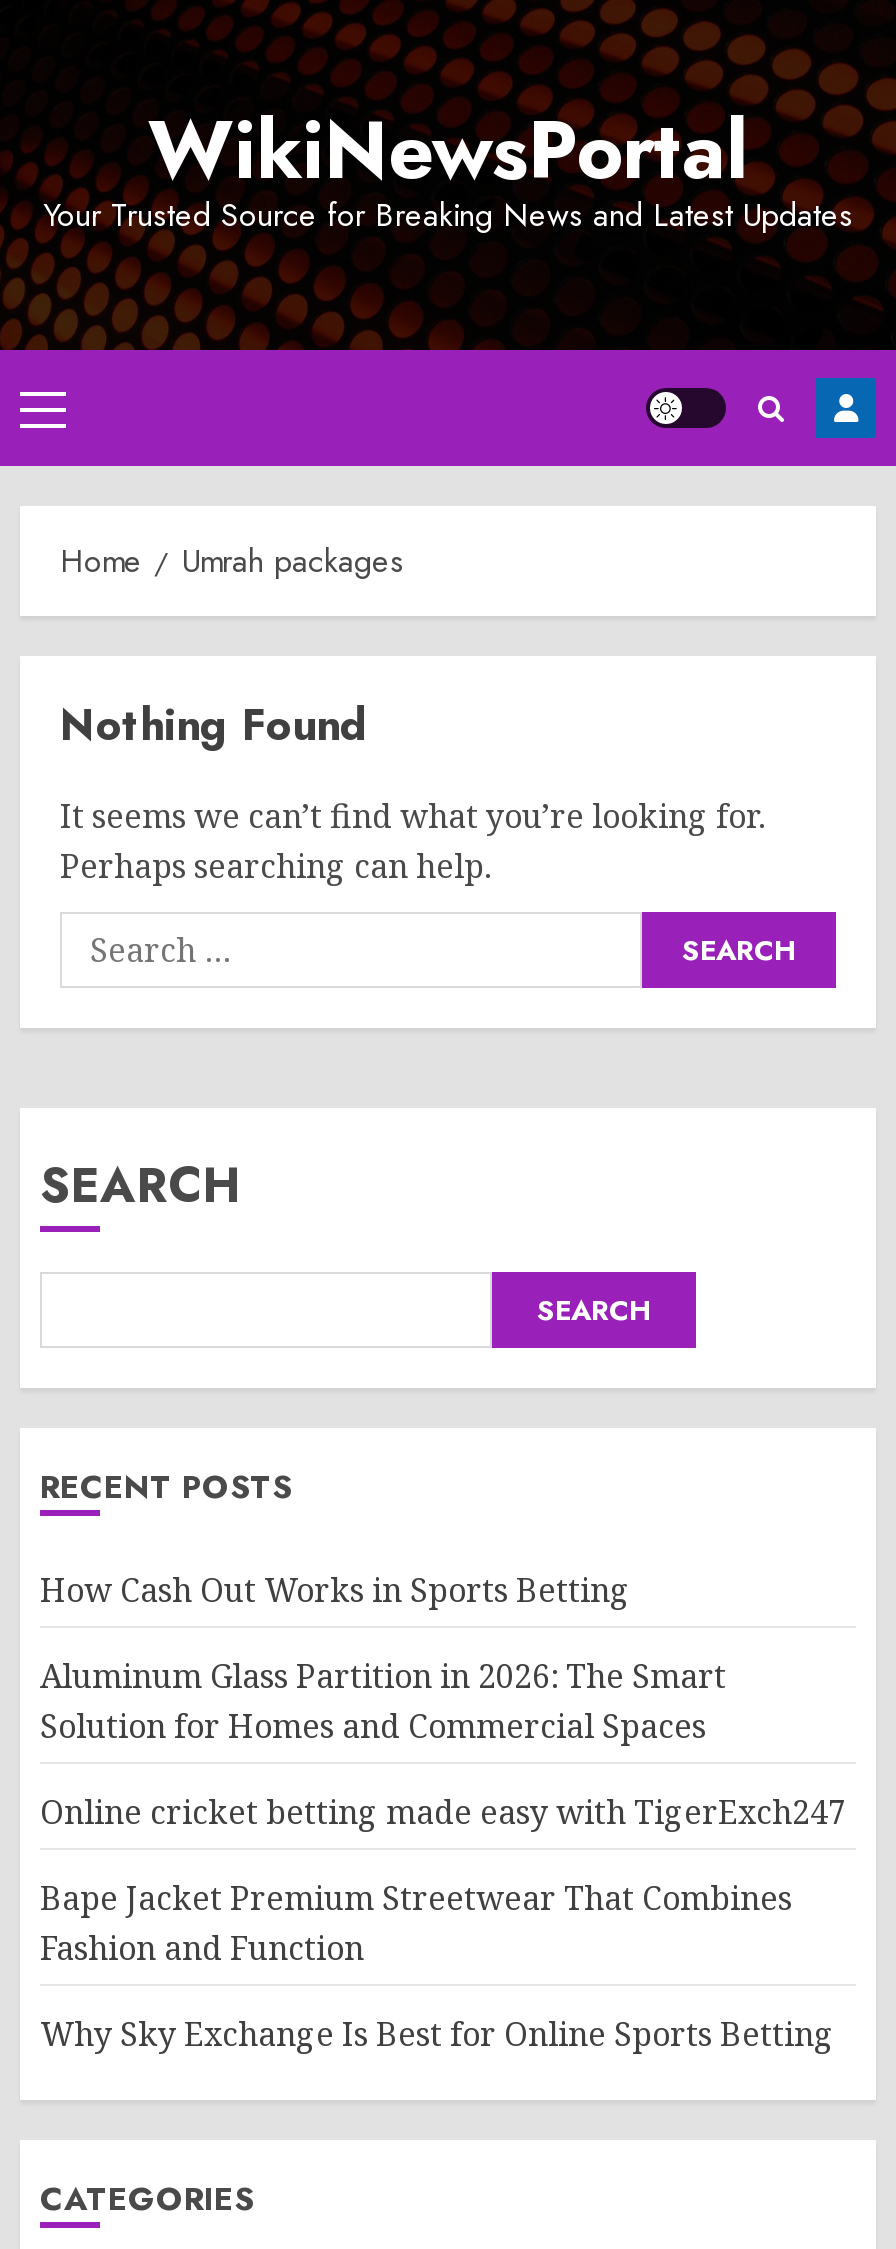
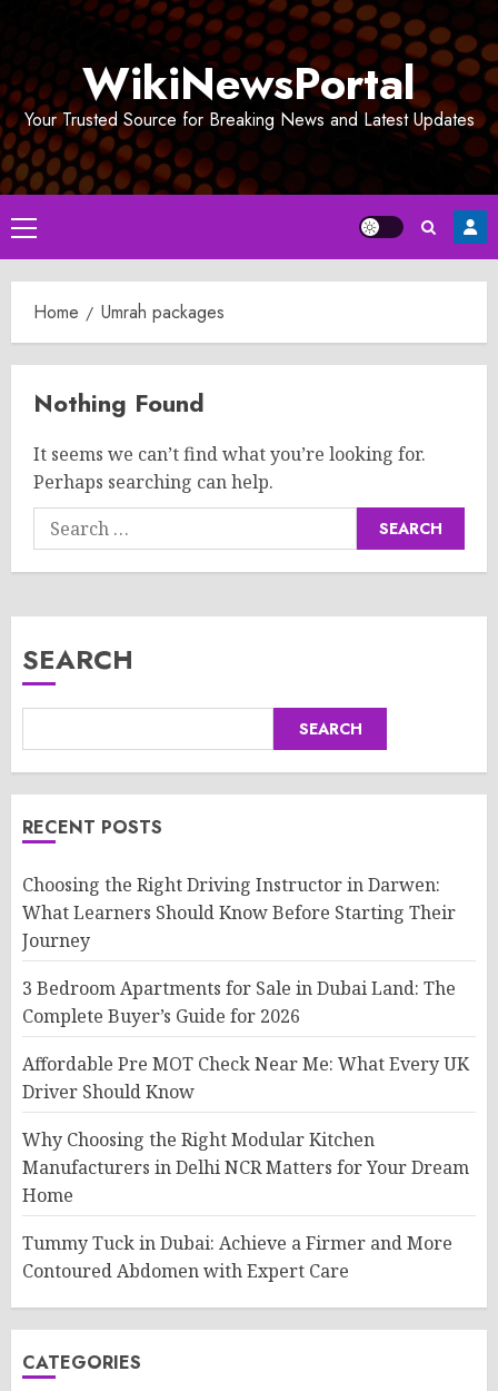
[40,1568,630,1612] How Cash Out Works in Sports Betting -> [22,872,456,953] Choosing the Right Driving Instructor in Darwen: | What Learners Should Know Before Starting Their | Journey
[40,1654,726,1748] Aluminum Glass Partition in 2026: The Smart | Solution for Homes and Commercial Spaces -> [22,976,456,1028] 3 Bedroom Apartments for Sale in Dubai Land: The | Complete Buyer’s Guide for 2026
[40,1790,846,1834] Online cricket betting made easy with TigerExch247 -> [22,1052,469,1104] Affordable Pre MOT Check Near Me: What Every UK | Driver Should Know
[40,1876,792,1970] Bape Jacket Premium Streetwear That Combines | Fashion and Function -> [22,1127,469,1207] Why Choosing the Right Modular Kitchen | Manufacturers in Delhi NCR Matters for Your Dream | Home
[40,2012,834,2056] Why Sky Exchange Is Best for Online Sports Betting -> [22,1231,452,1283] Tummy Tuck in Dubai: Achieve a Firmer and More | Contoured Abdomen with Expert Care

